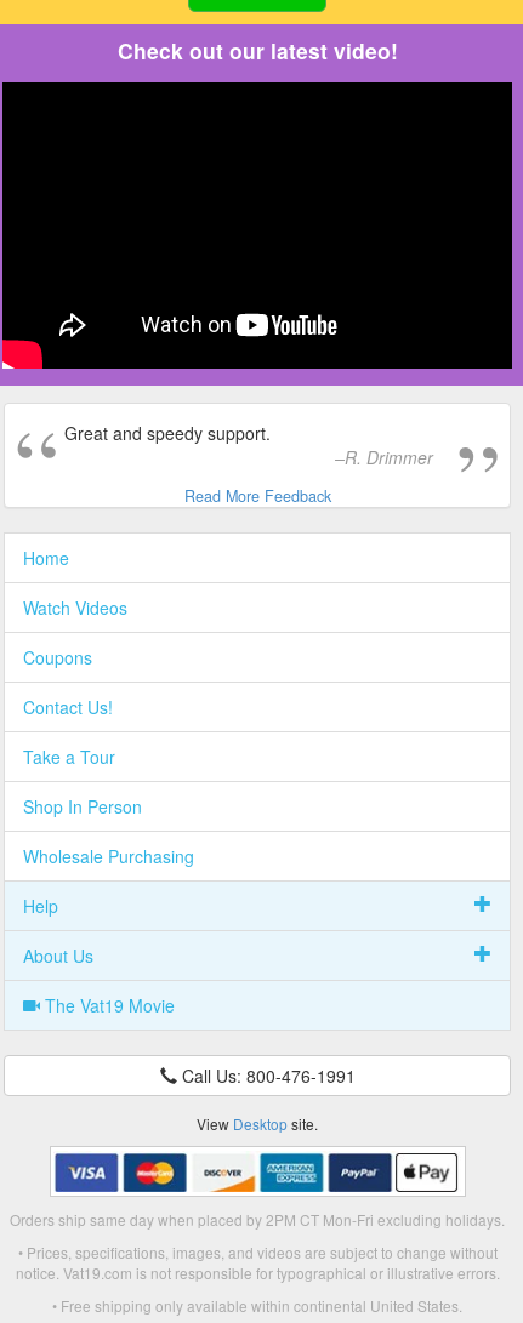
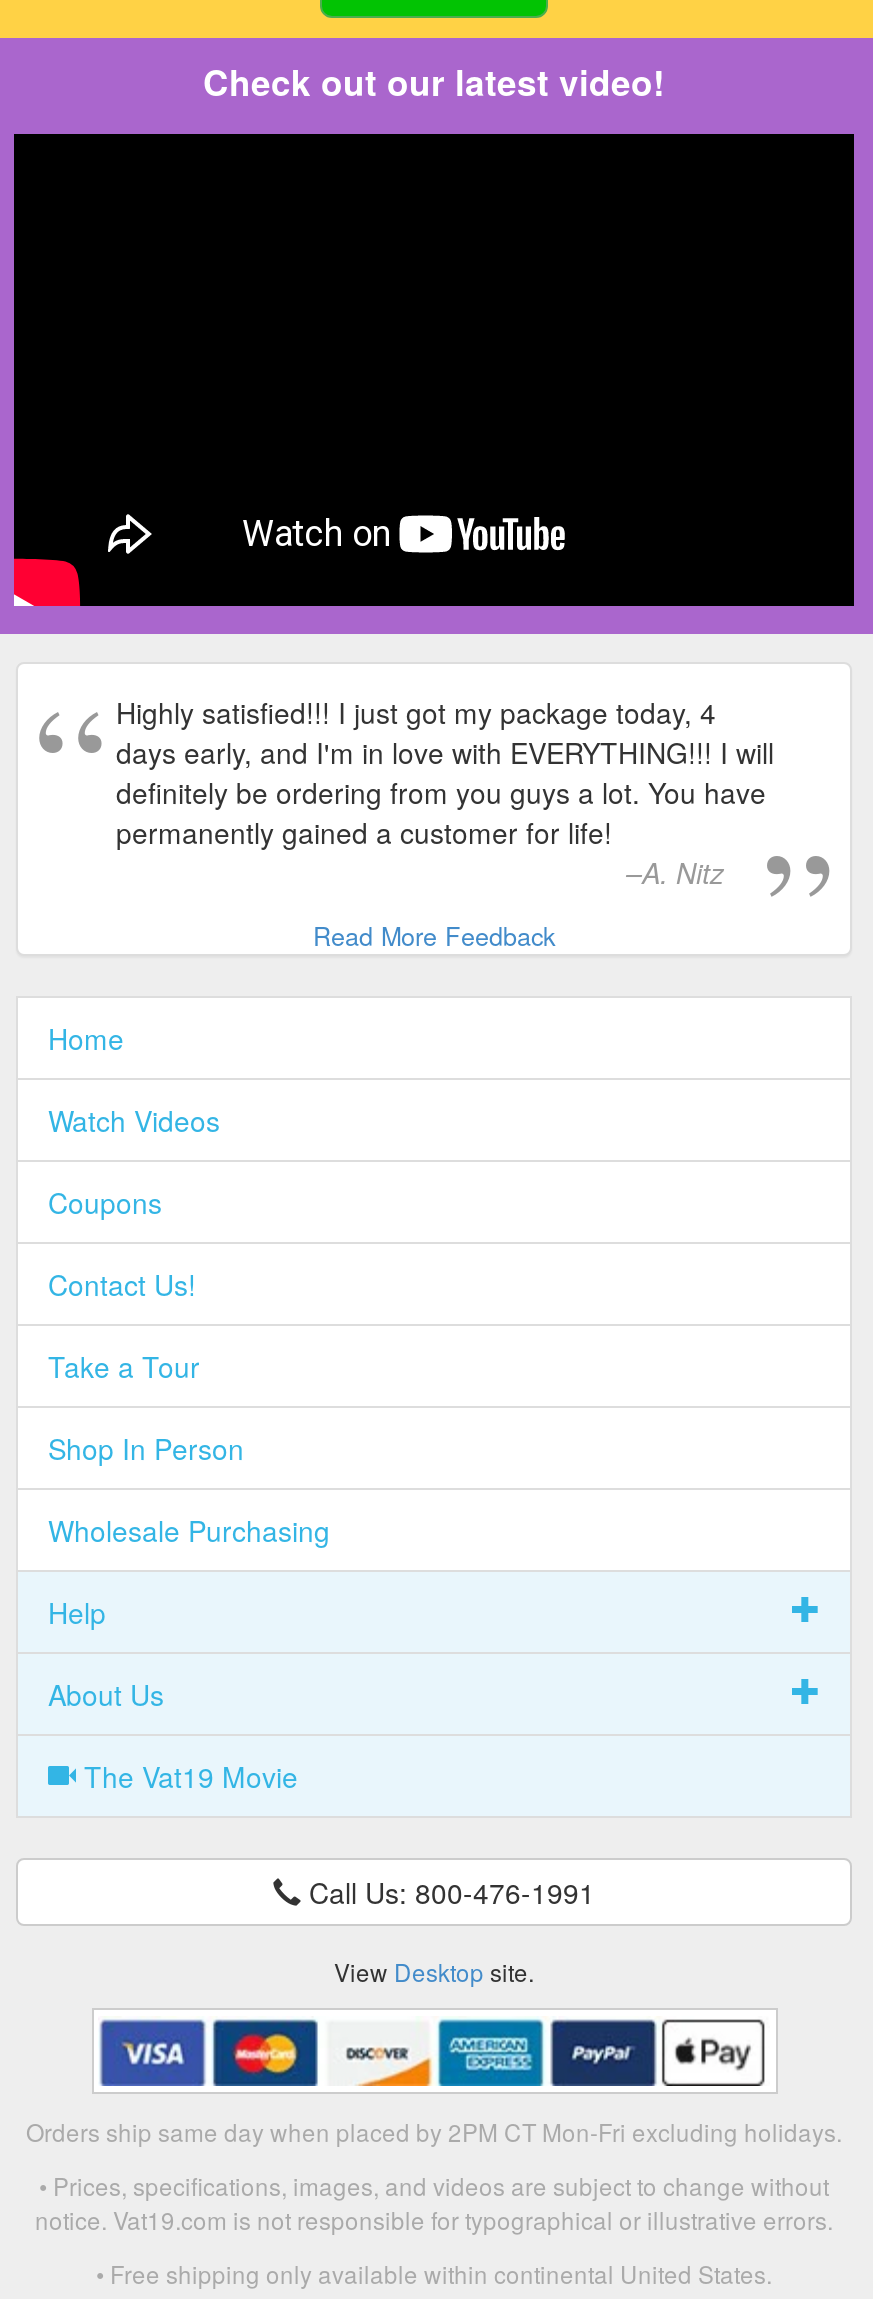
[64,421,433,470] Great and speedy support. | R. Drimmer -> [116,693,774,893] Highly satisfied!!! I just got my package today, 4 | days early, and I'm in love with EVERYTHING!!! I will | definitely be ordering from you guys a lot. You have | permanently gained a customer for life! | A. Nitz

